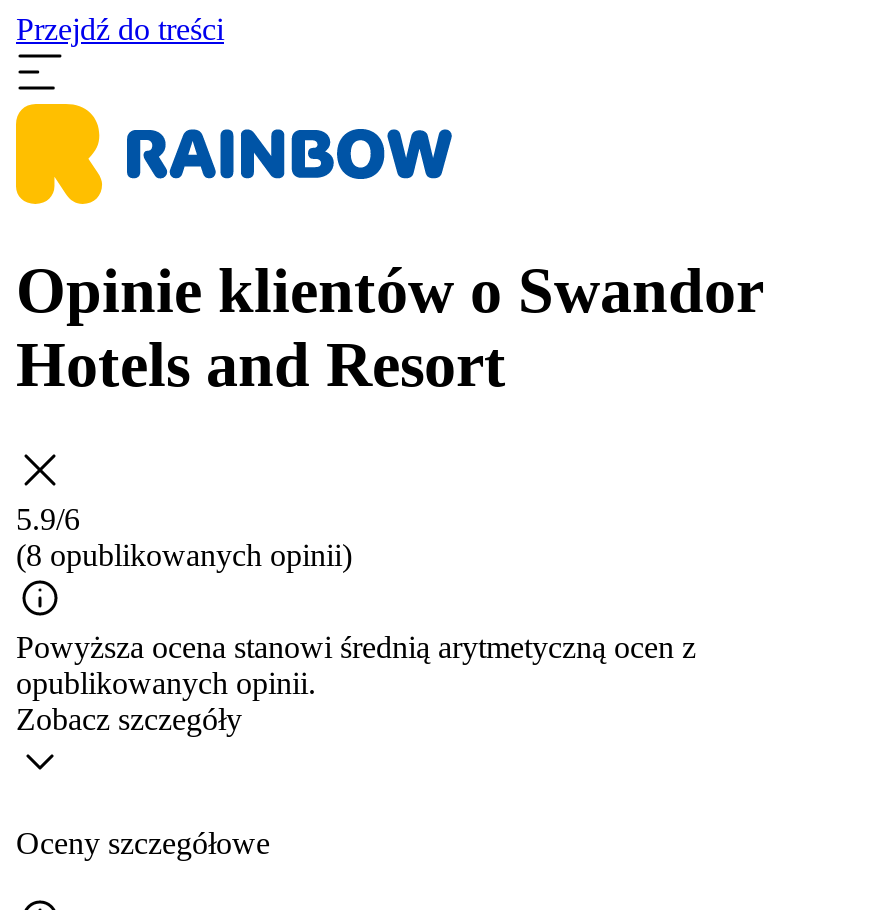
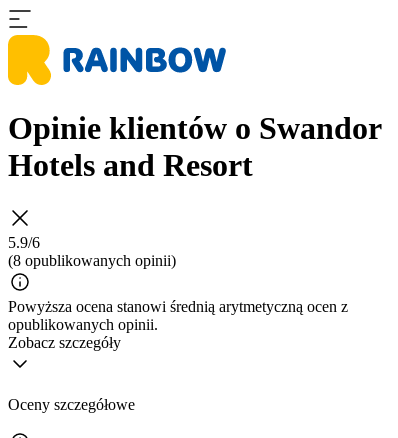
[16,12,224,46] Przejdź do treści -> none

